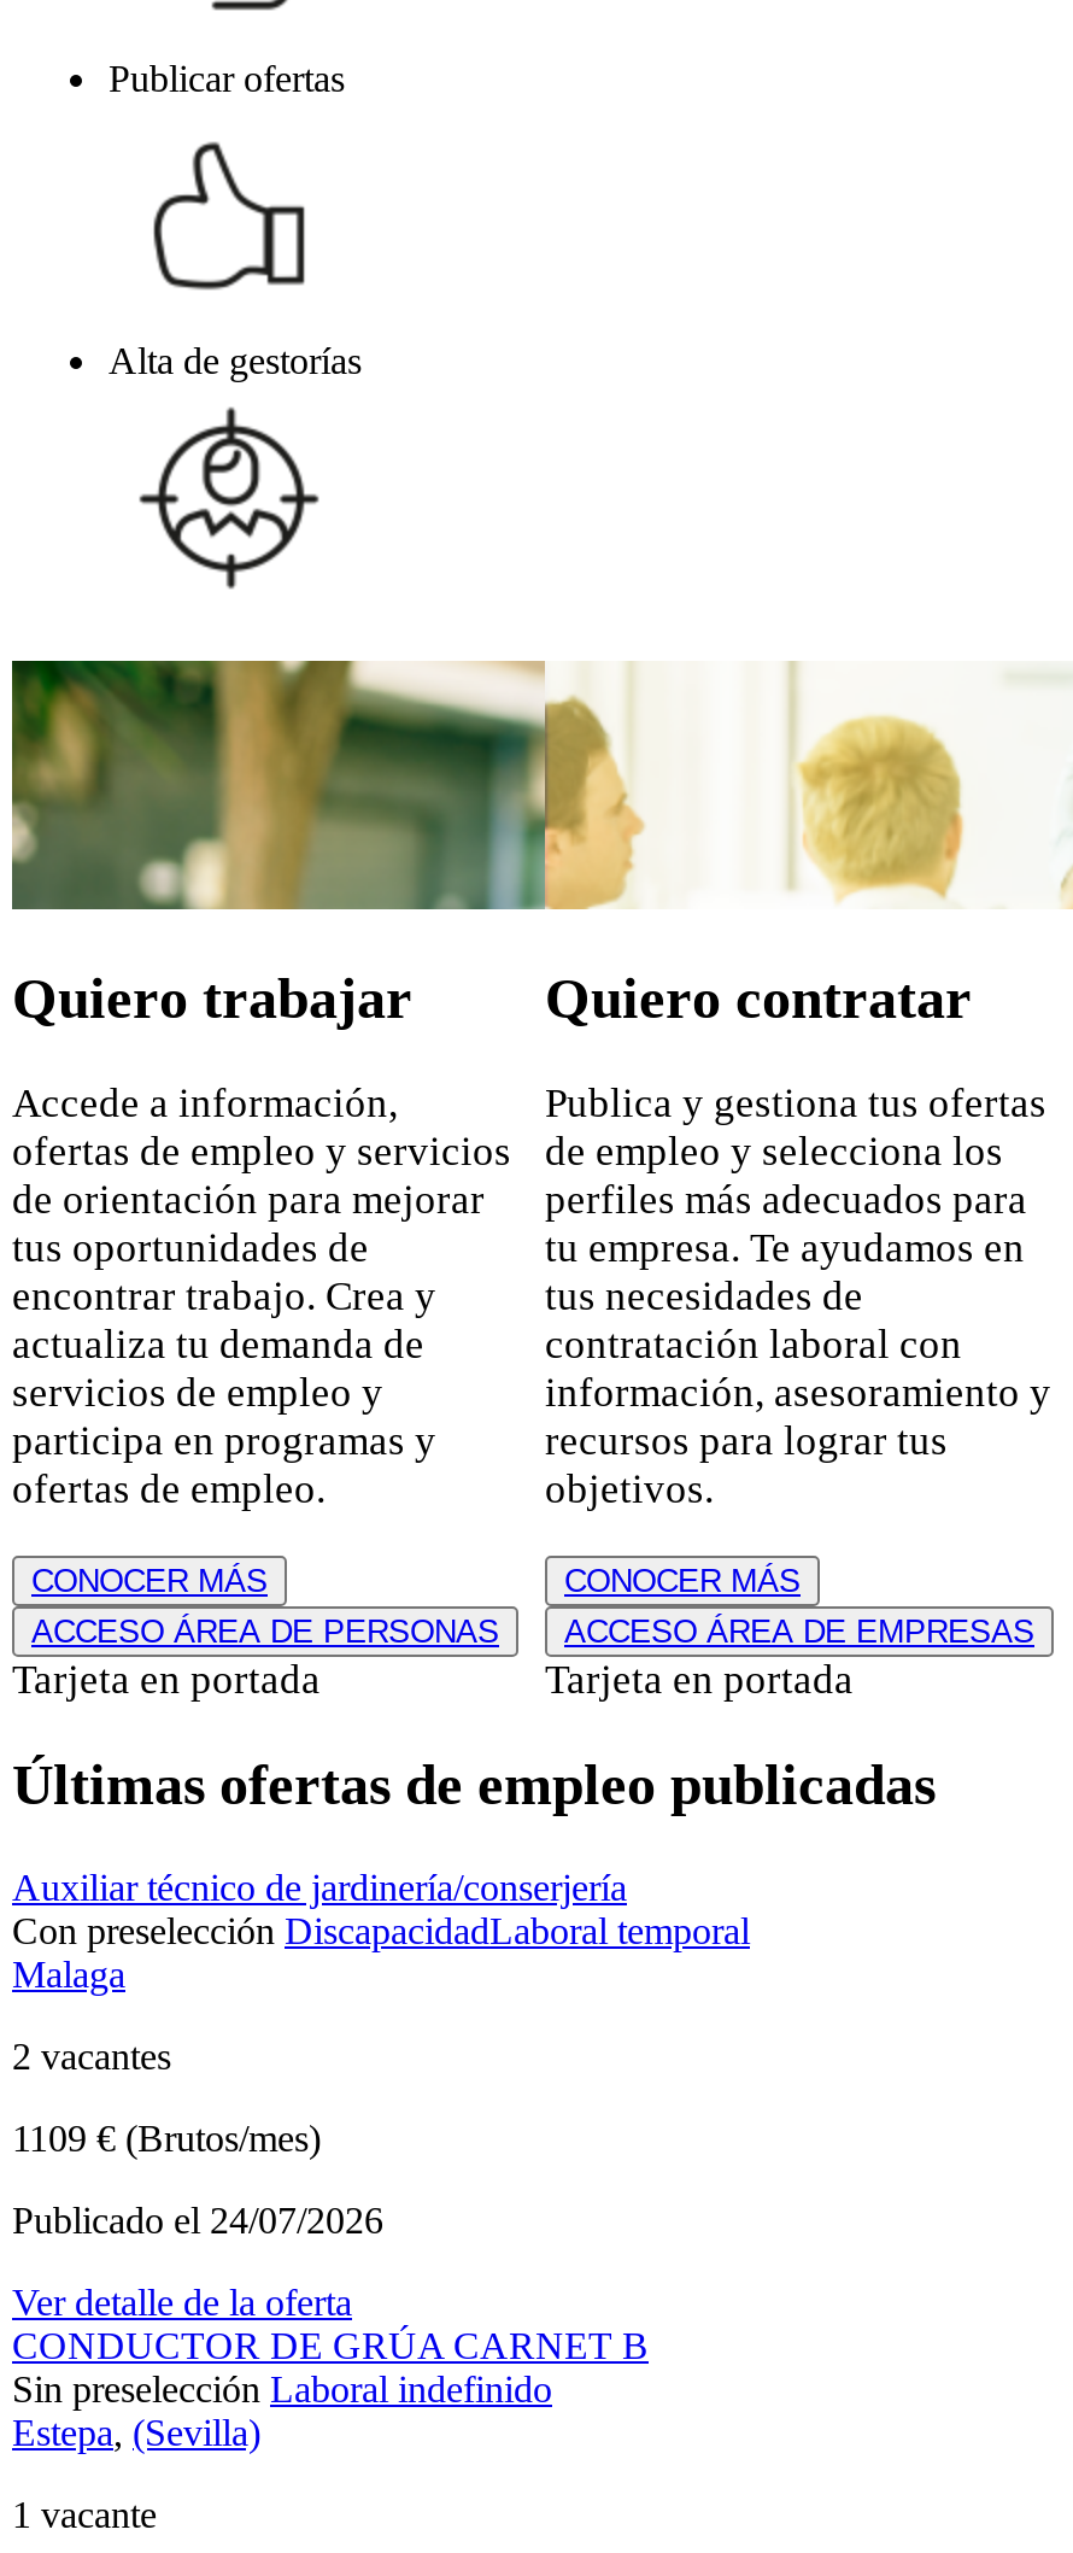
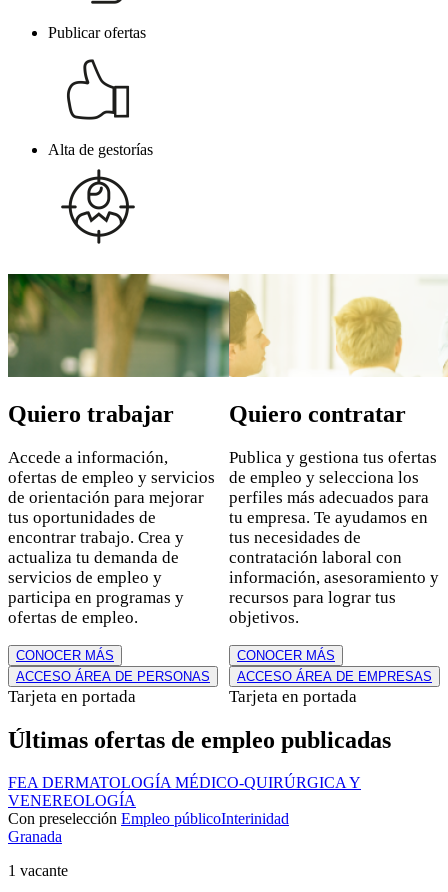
[12,1867,750,2453] Auxiliar técnico de jardinería/conserjería | Con preselección DiscapacidadLaboral temporal | Malaga | 2 vacantes | 1109 € (Brutos/mes) | Publicado el 24/07/2026 | Ver detalle de la oferta | CONDUCTOR DE GRÚA CARNET B | Sin preselección Laboral indefinido | Estepa, (Sevilla) -> [8,774,361,845] FEA DERMATOLOGÍA MÉDICO-QUIRÚRGICA Y | VENEREOLOGÍA | Con preselección Empleo públicoInterinidad | Granada

